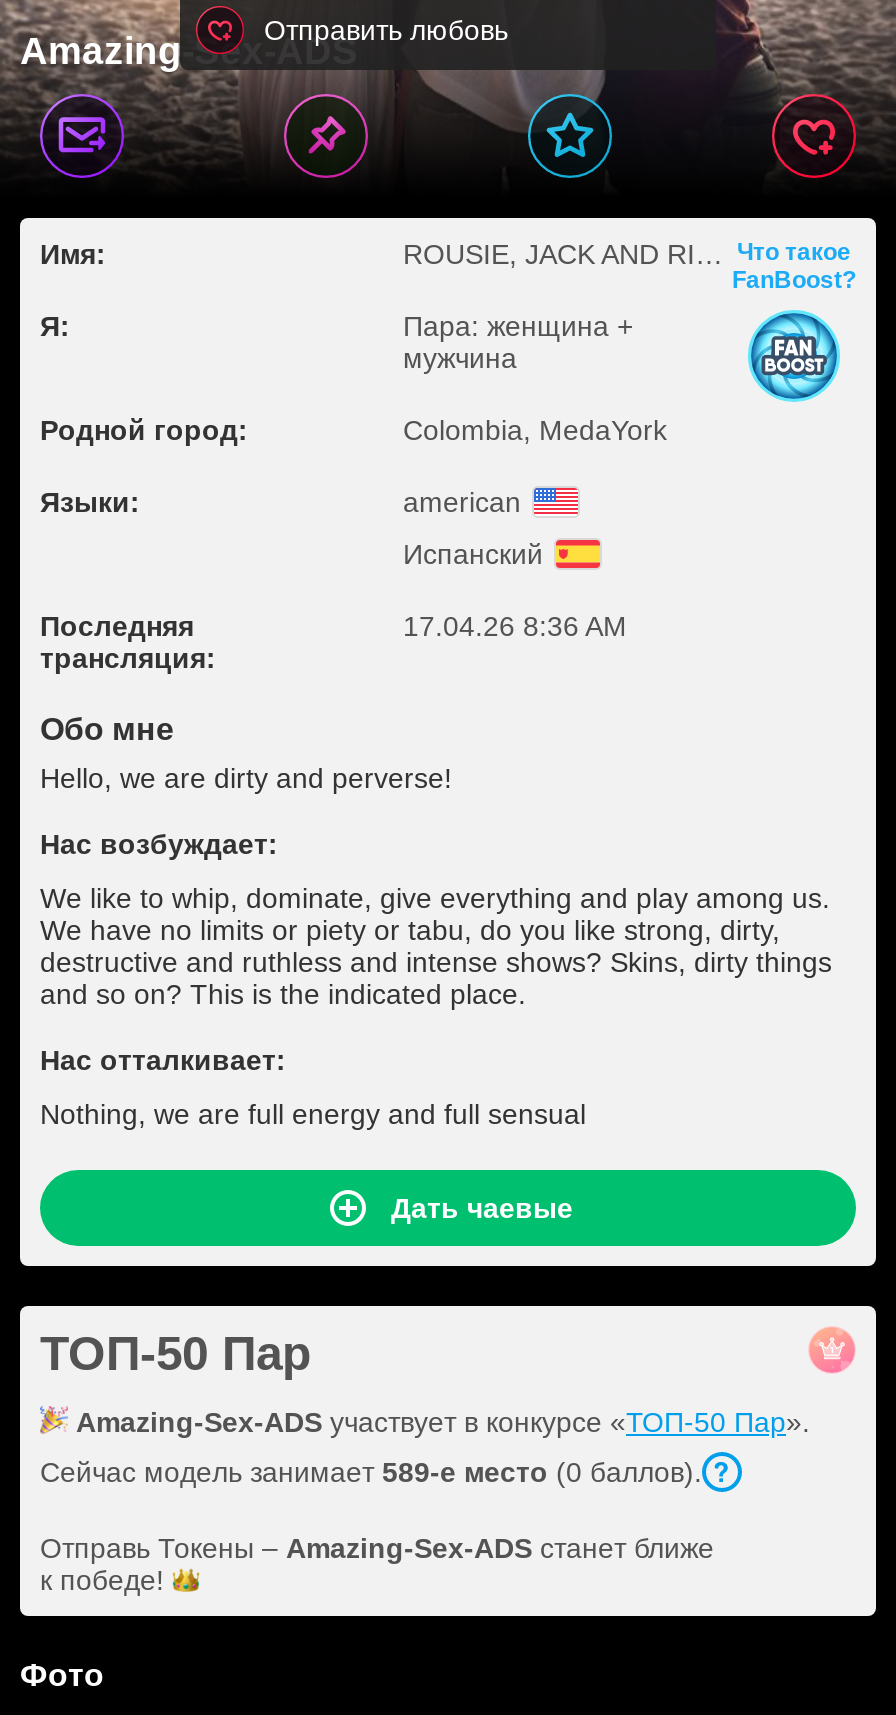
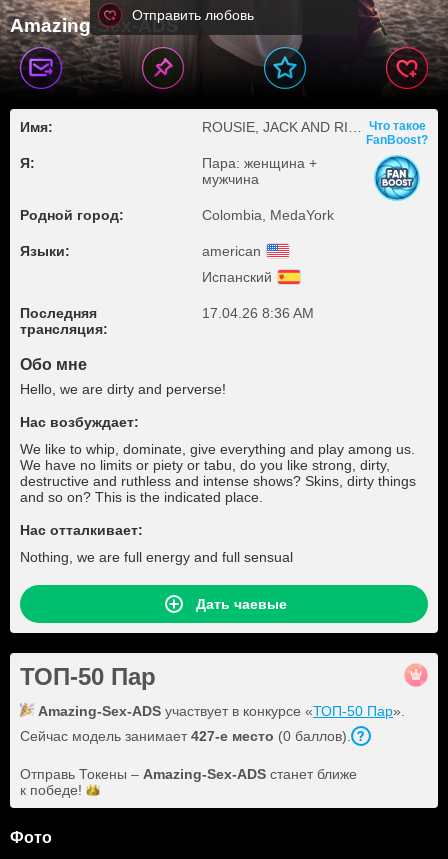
[40,1456,702,1488] Сейчас модель занимает 589-е место (0 баллов). -> [20,728,351,744] Сейчас модель занимает 427-е место (0 баллов).

